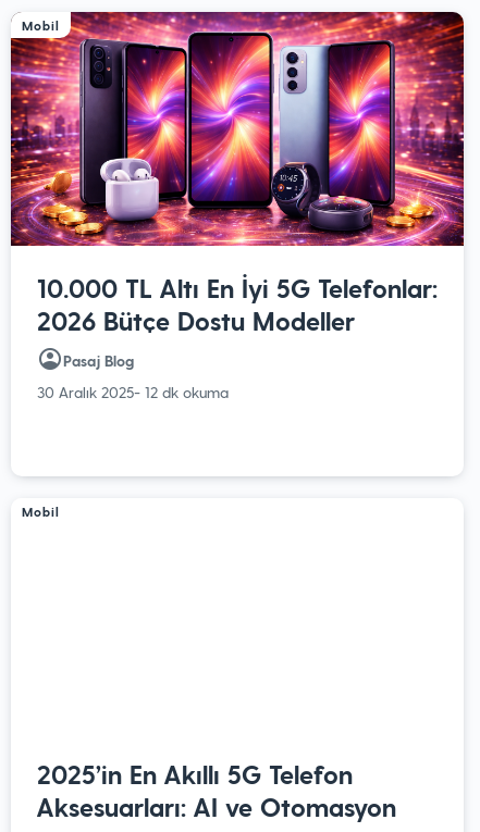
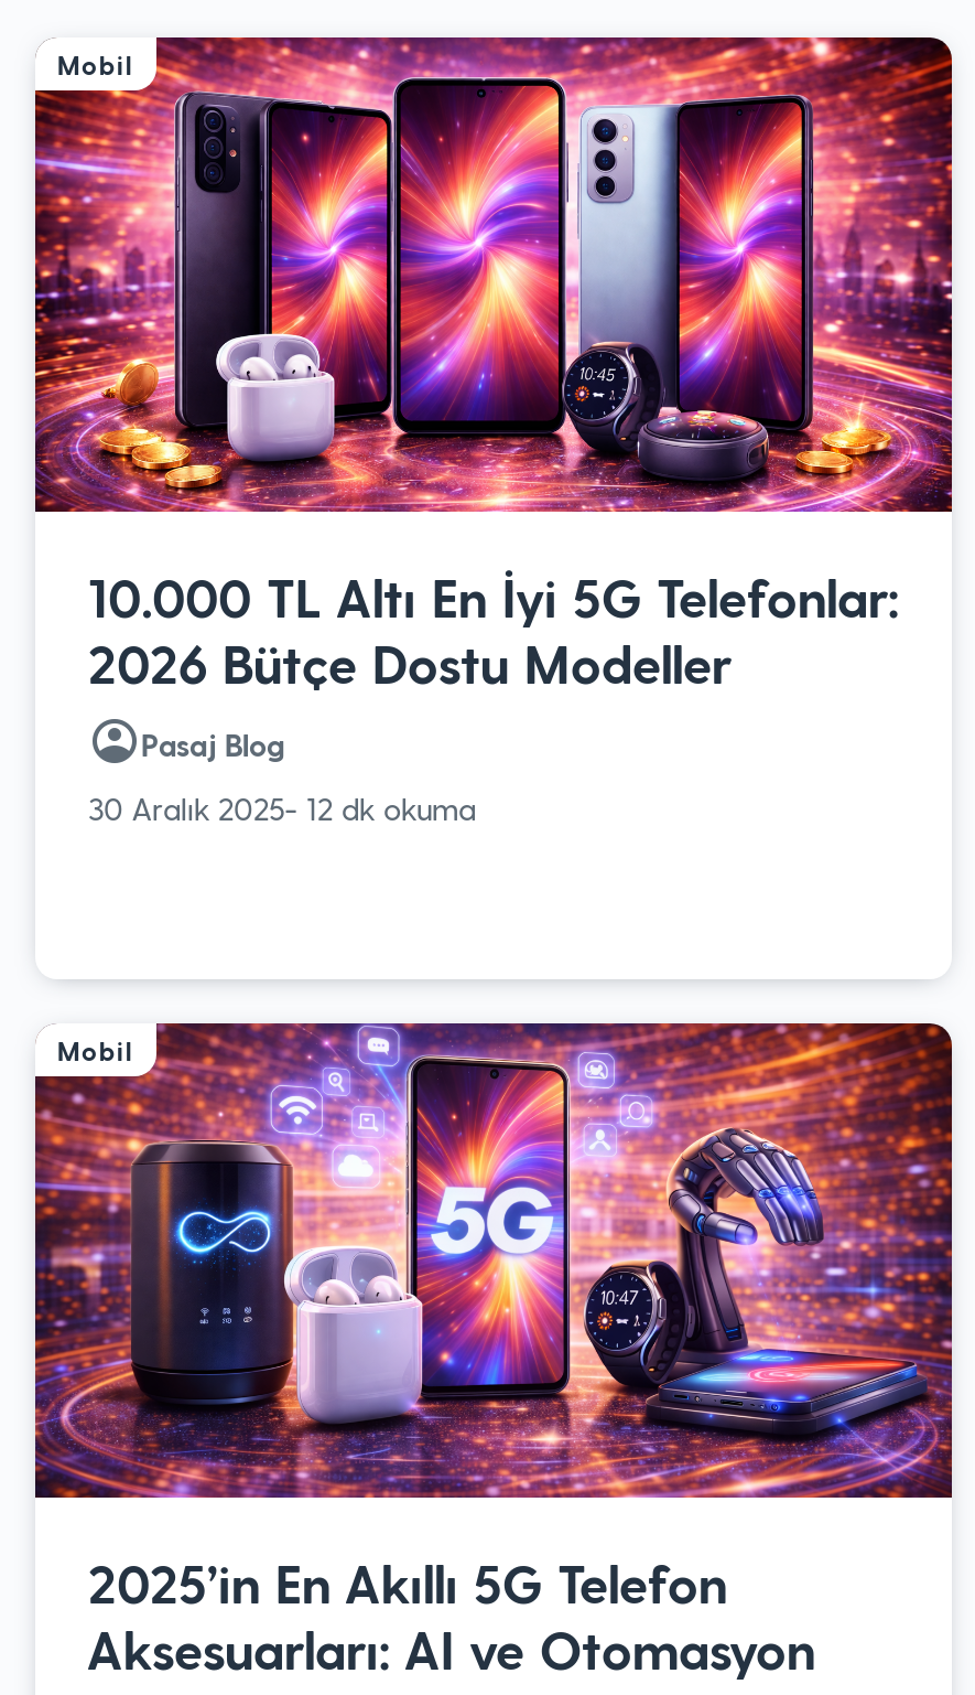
none -> [33,1021,954,1500] [image]

